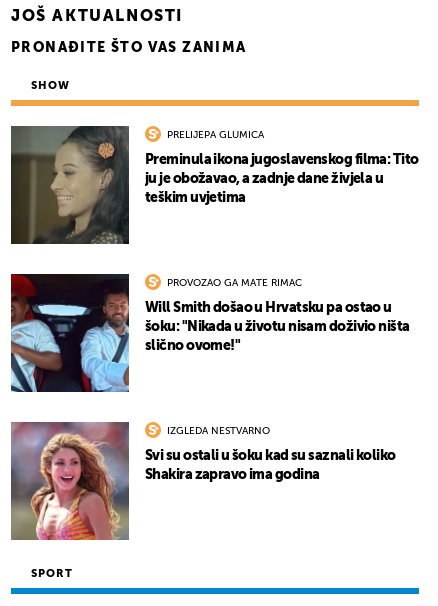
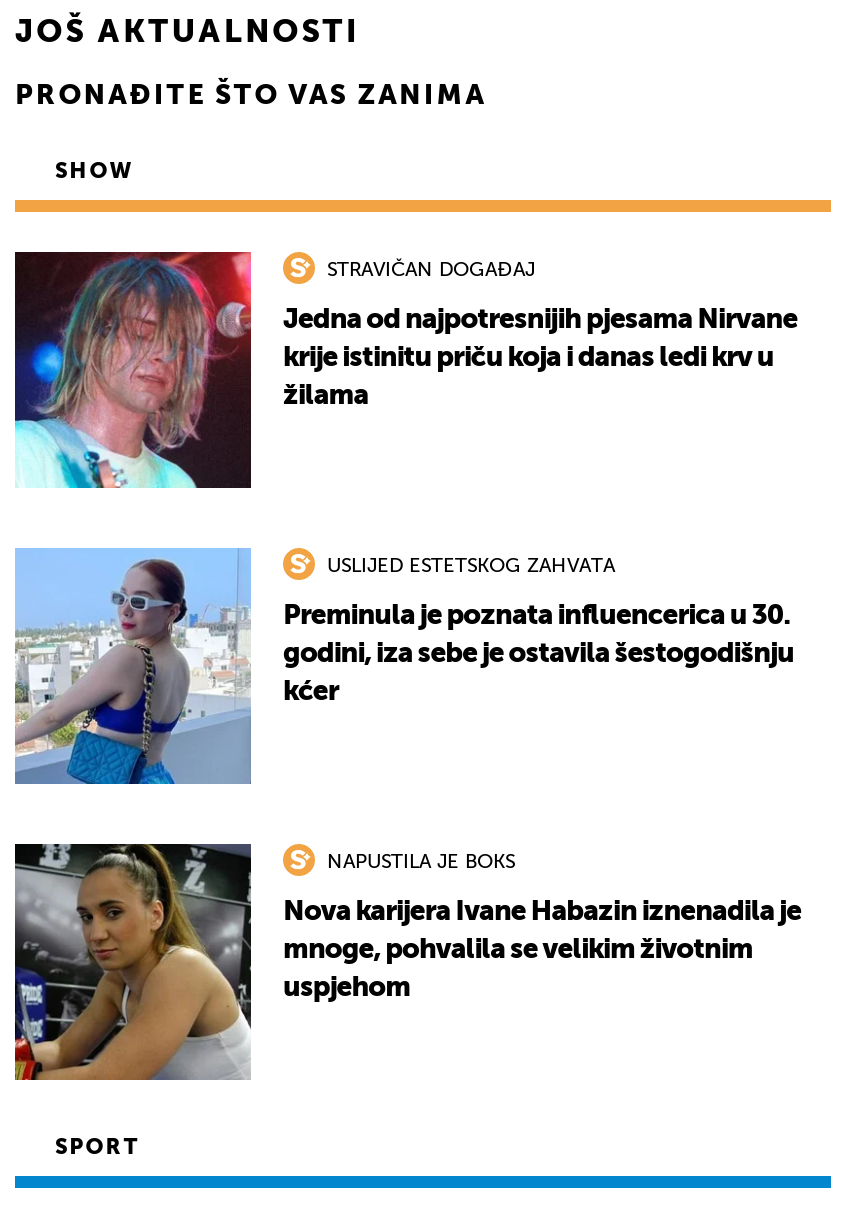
[10,125,418,245] [image] | Preminula ikona jugoslavenskog filma: Tito | ju je obožavao, a zadnje dane živjela u | teškim uvjetima -> [13,250,797,490] [image] | Jedna od najpotresnijih pjesama Nirvane | krije istinitu priču koja i danas ledi krv u | žilama
[167,130,264,140] PRELIJEPA GLUMICA -> [327,260,535,280] STRAVIČAN DOGAĐAJ
[10,273,409,393] [image] | Will Smith došao u Hrvatsku pa ostao u | šoku: "Nikada u životu nisam doživio ništa | slično ovome!" -> [15,548,794,786] [image] | Preminula je poznata influencerica u 30. | godini, iza sebe je ostavila šestogodišnju | kćer
[167,278,302,288] PROVOZAO GA MATE RIMAC -> [327,556,615,576] USLIJED ESTETSKOG ZAHVATA
[10,421,395,541] [image] | Svi su ostali u šoku kad su saznali koliko | Shakira zapravo ima godina -> [13,842,801,1082] [image] | Nova karijera Ivane Habazin iznenadila je | mnoge, pohvalila se velikim životnim | uspjehom
[167,426,270,436] IZGLEDA NESTVARNO -> [327,852,515,872] NAPUSTILA JE BOKS

